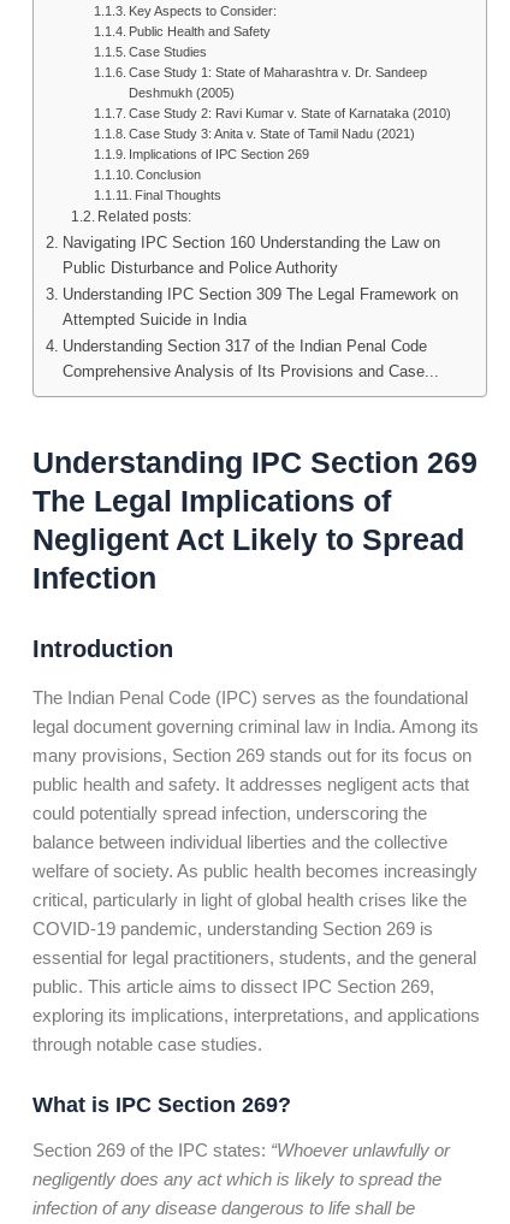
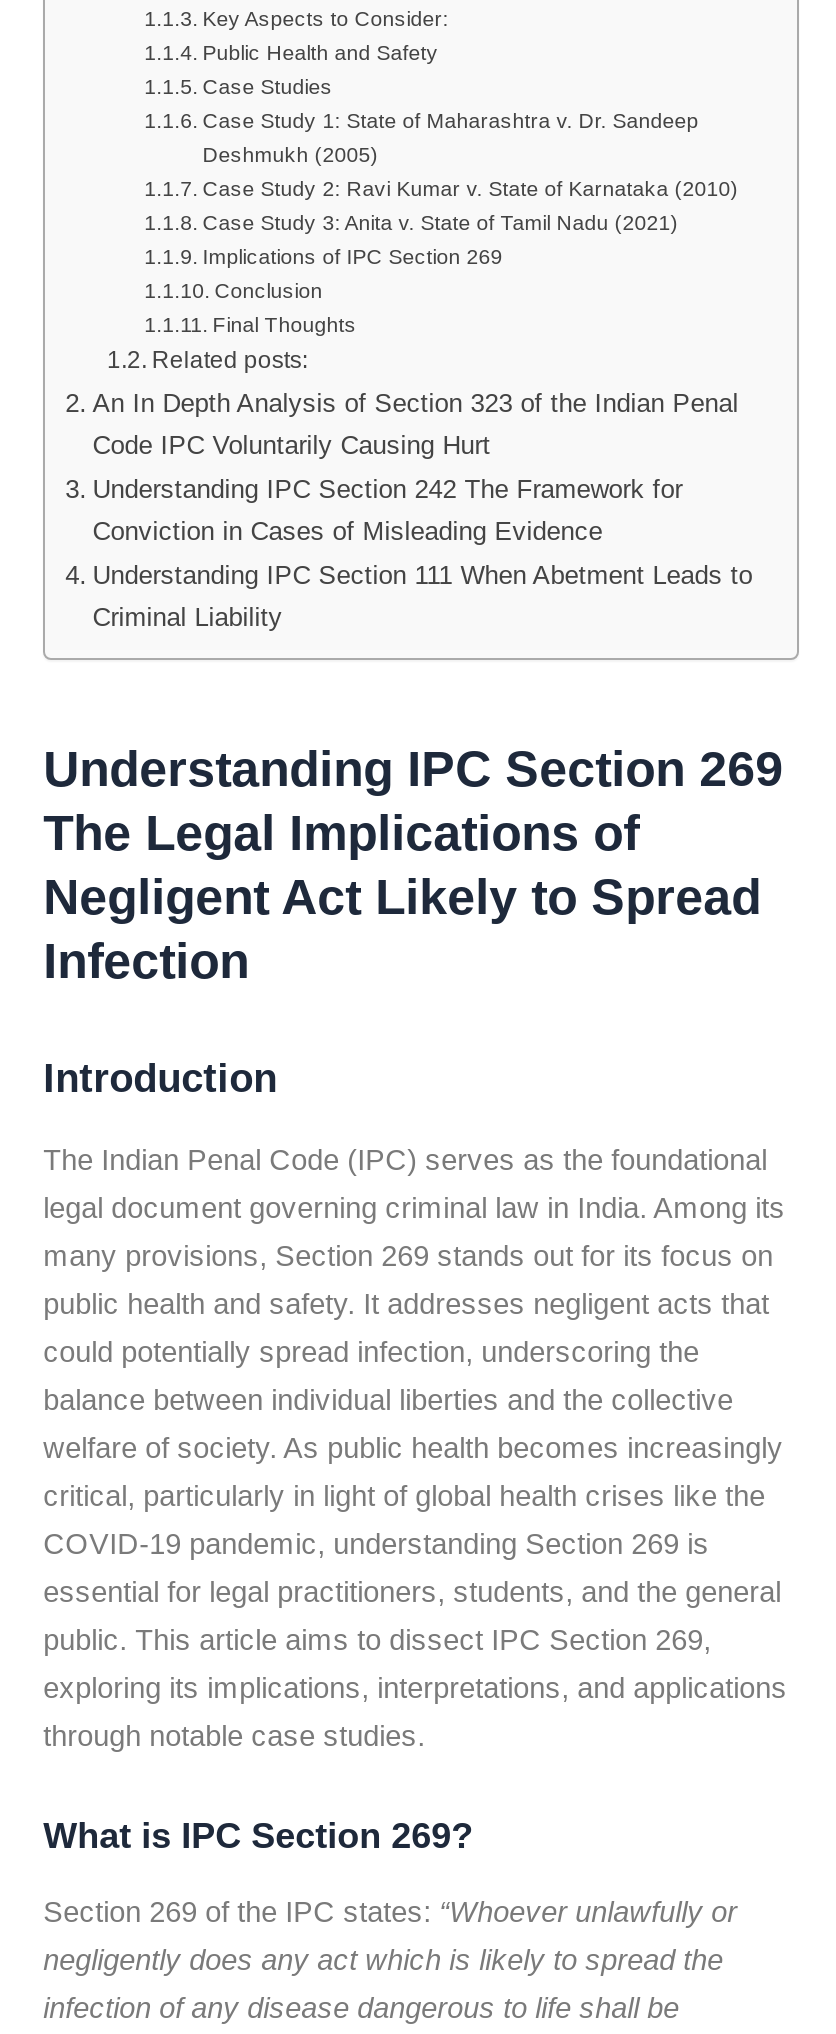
[62,234,440,277] Navigating IPC Section 160 Understanding the Law on | Public Disturbance and Police Authority -> [93,389,739,461] An In Depth Analysis of Section 323 of the Indian Penal | Code IPC Voluntarily Causing Hurt
[62,286,458,329] Understanding IPC Section 309 The Legal Framework on | Attempted Suicide in India -> [93,475,683,547] Understanding IPC Section 242 The Framework for | Conviction in Cases of Misleading Evidence
[62,338,439,381] Understanding Section 317 of the Indian Penal Code | Comprehensive Analysis of Its Provisions and Case... -> [93,561,753,633] Understanding IPC Section 111 When Abetment Leads to | Criminal Liability

